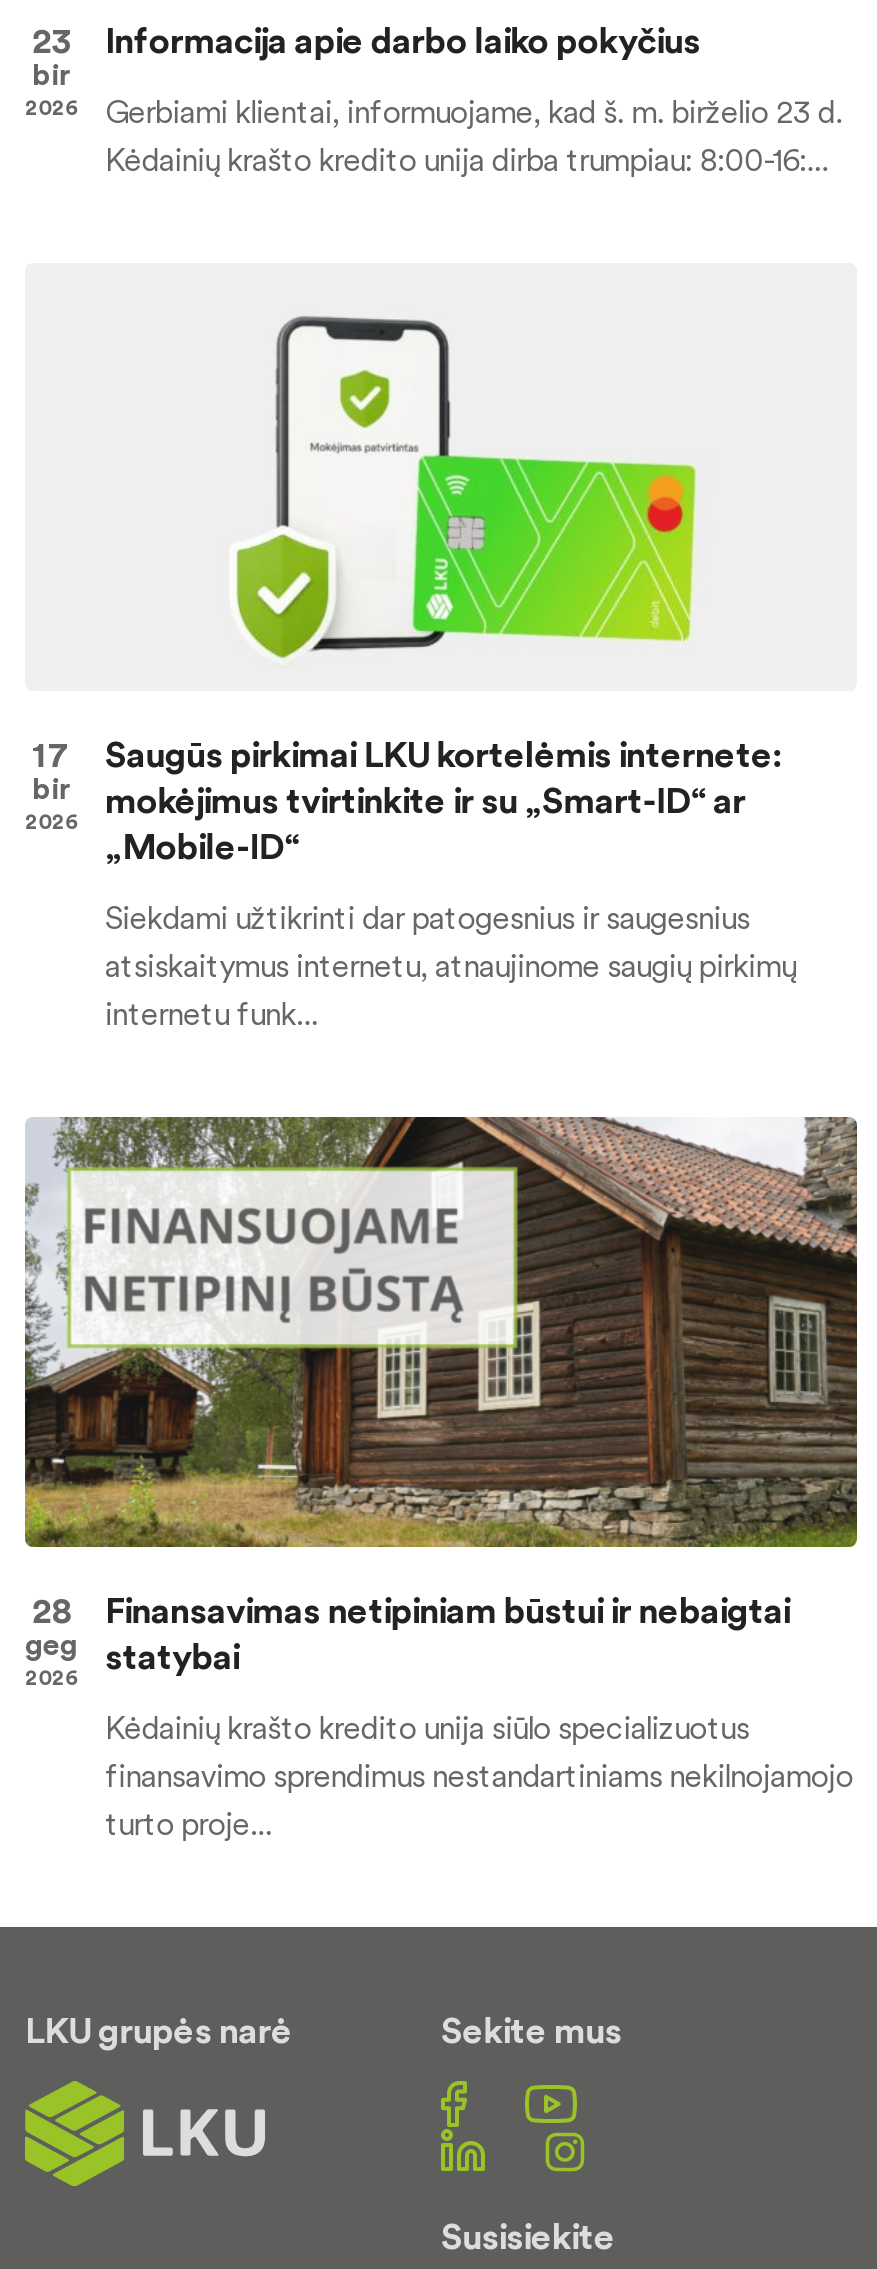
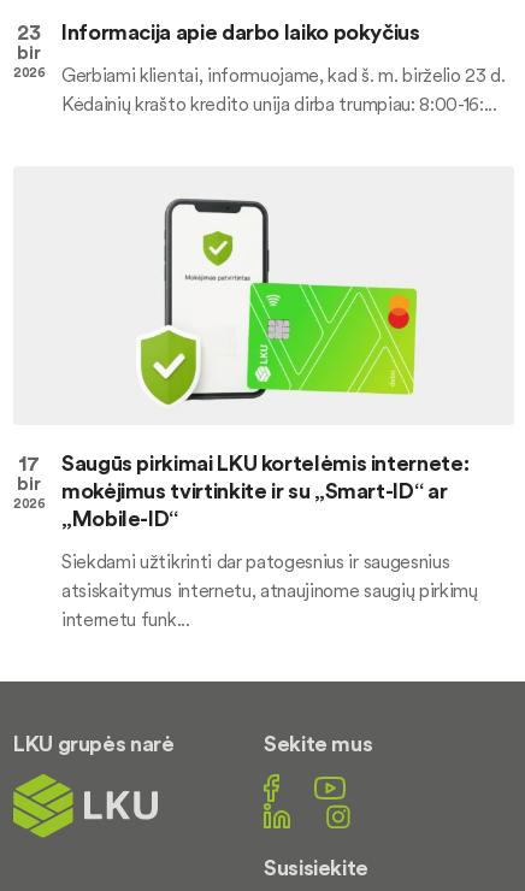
[23,1116,859,1691] [image] | 28 | geg | 2026 -> none
[105,1587,853,1843] Finansavimas netipiniam būstui ir nebaigtai | statybai | Kėdainių krašto kredito unija siūlo specializuotus | finansavimo sprendimus nestandartiniams nekilnojamojo | turto proje... -> none

